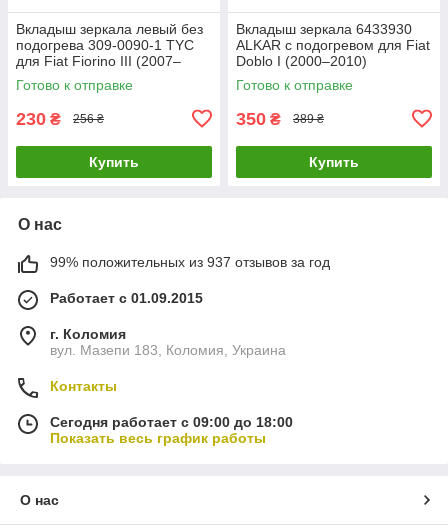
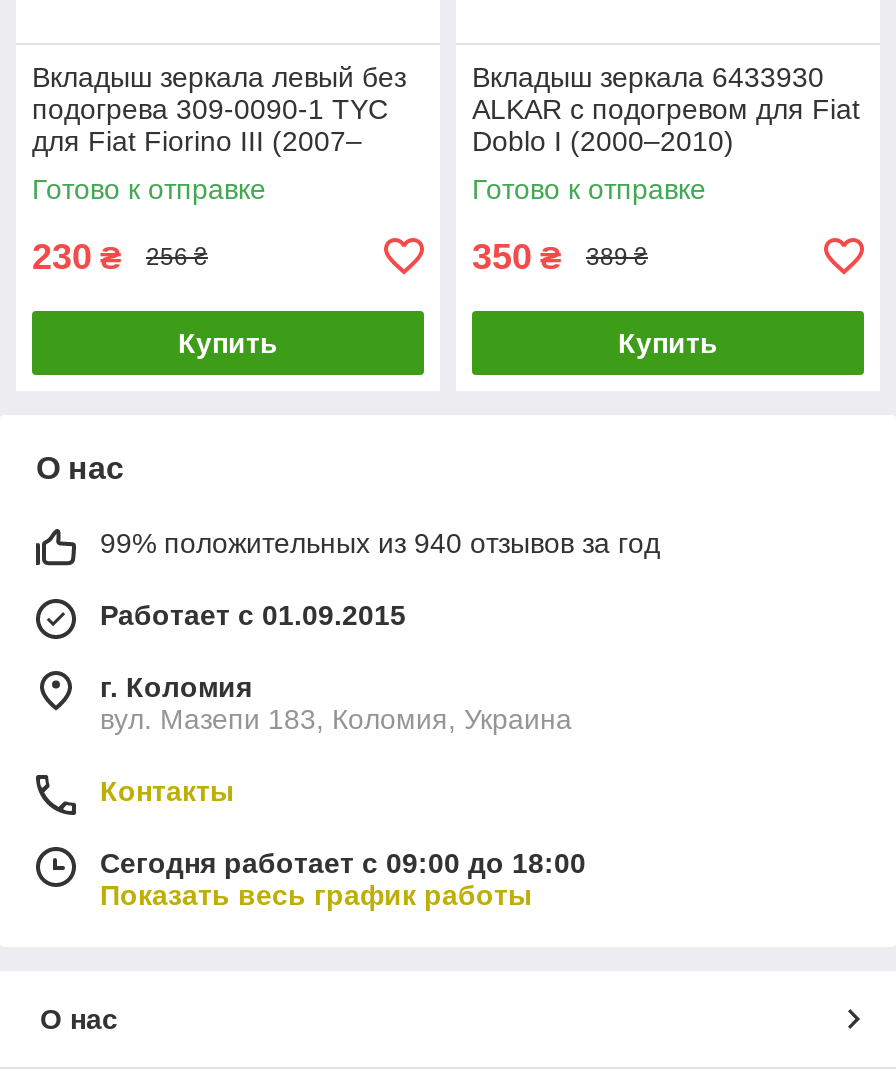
[50,254,330,270] 99% положительных из 937 отзывов за год -> [100,527,660,559] 99% положительных из 940 отзывов за год

